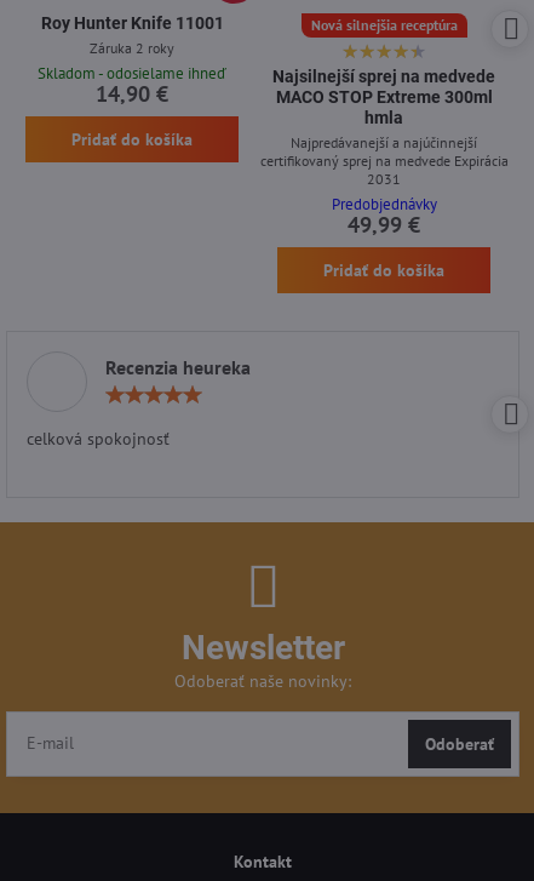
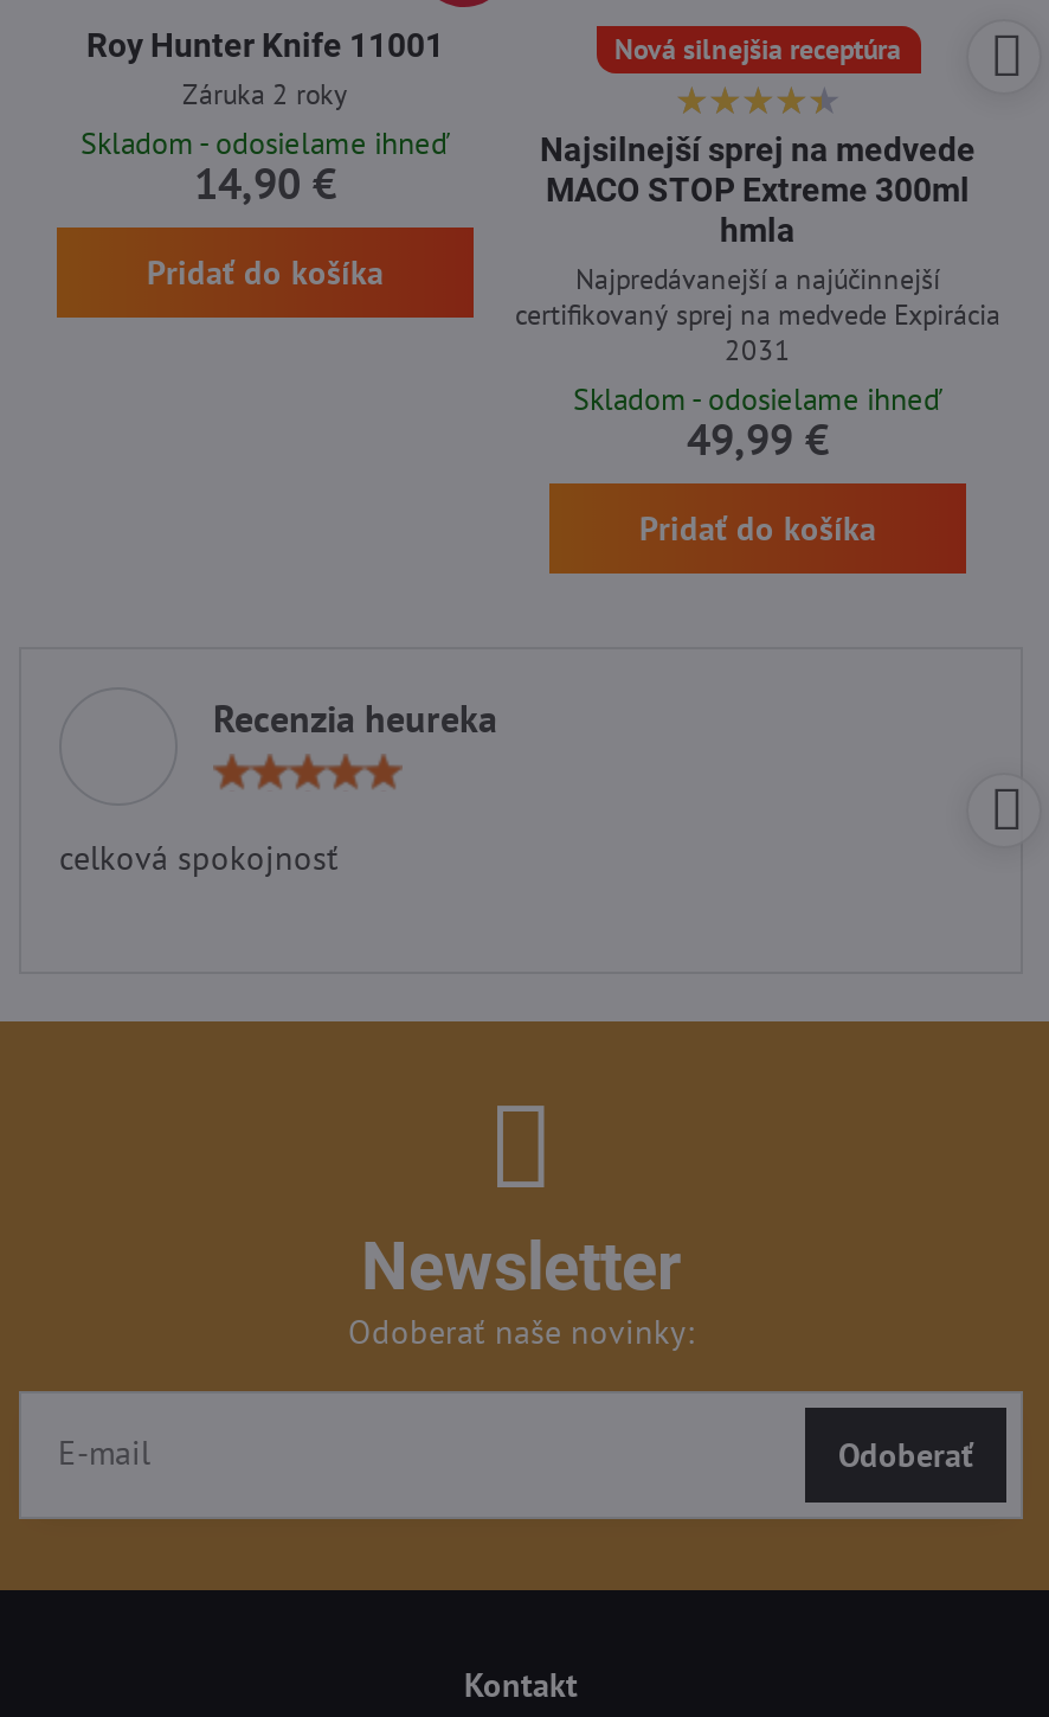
[331,194,437,215] Predobjednávky -> [573,380,942,420] Skladom - odosielame ihneď

